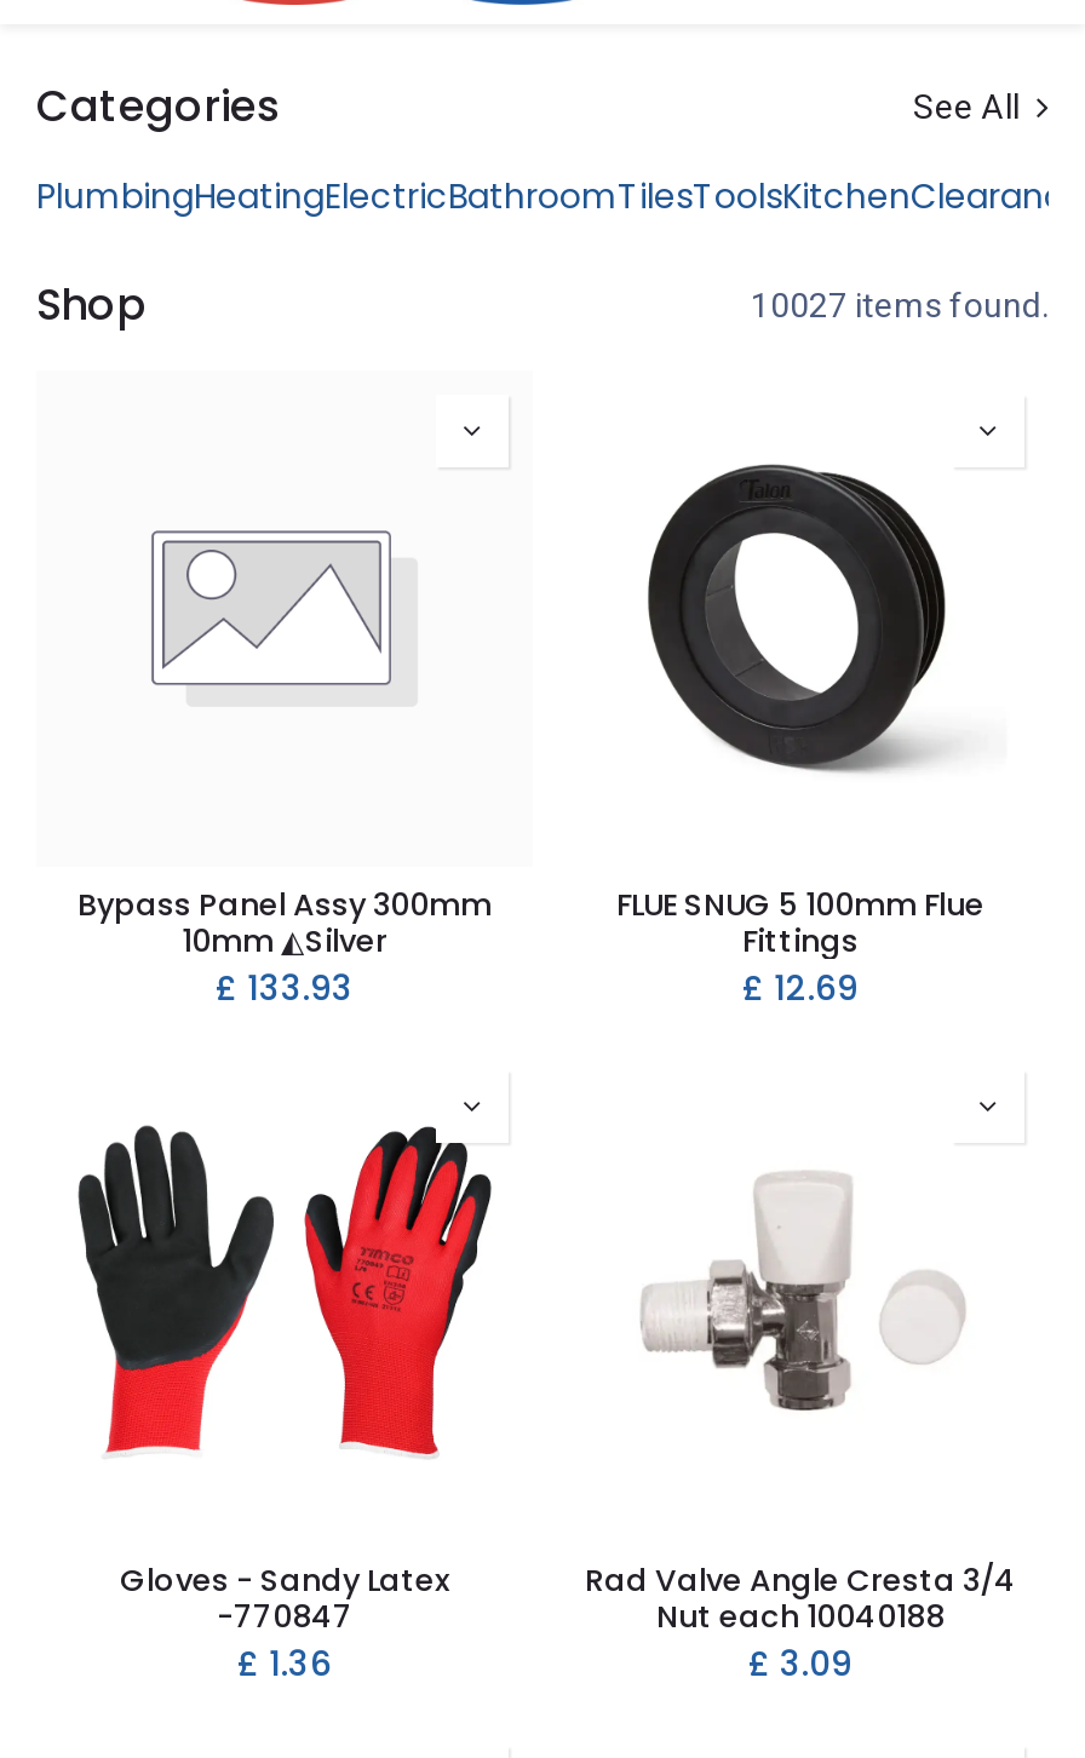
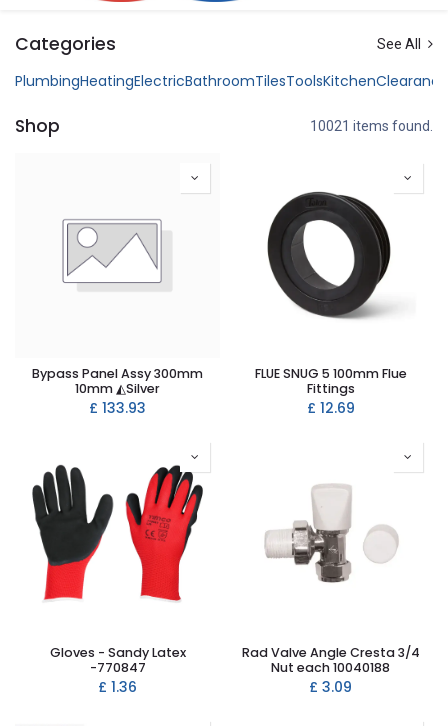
[751,286,1049,324] 10027 items found. -> [310,118,433,134] 10021 items found.

